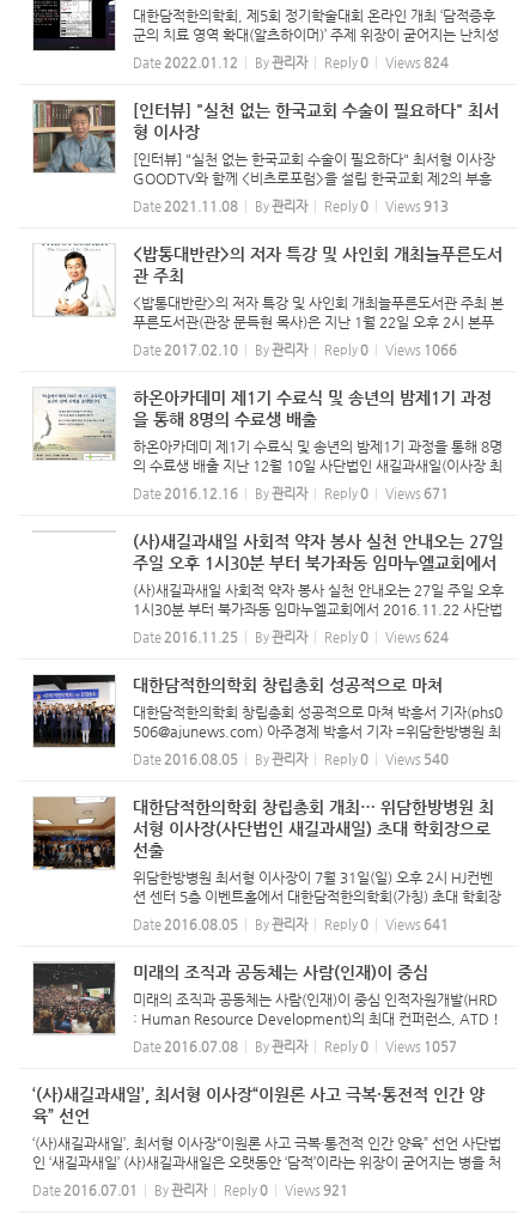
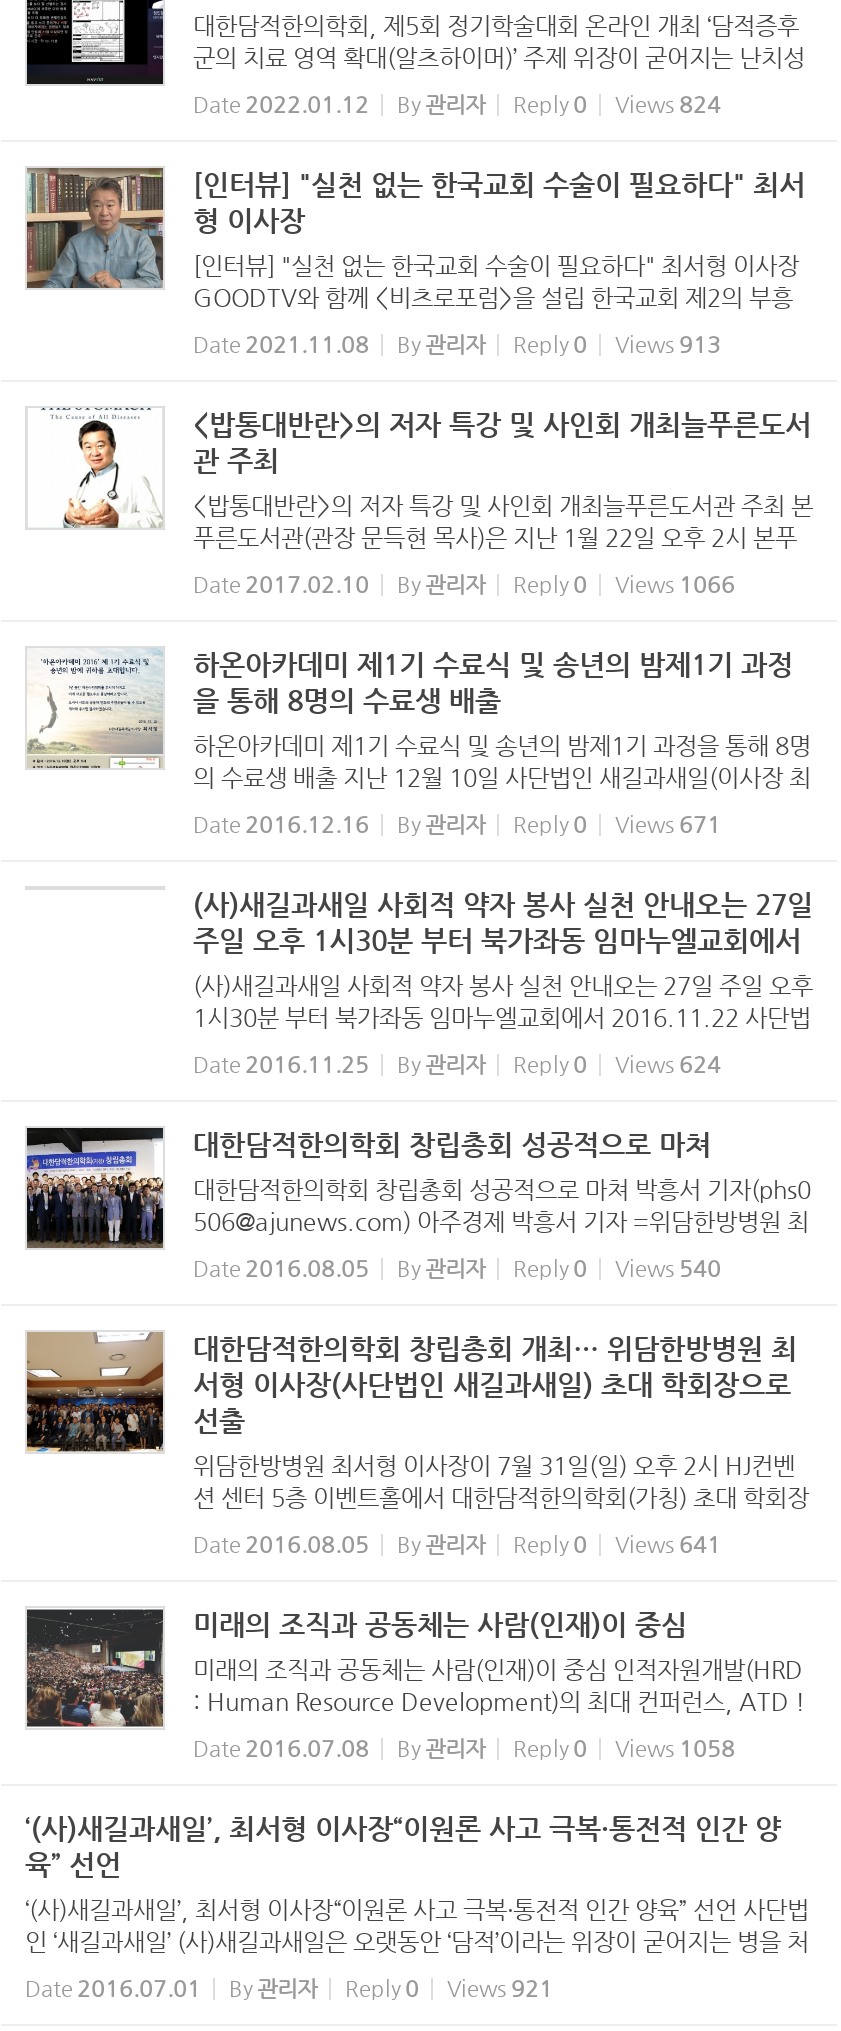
[133,1039,457,1055] Date 2016.07.08 By 관리자 Reply 0 Views 1057 -> [193,1736,735,1762] Date 2016.07.08 By 관리자 Reply 0 Views 1058

